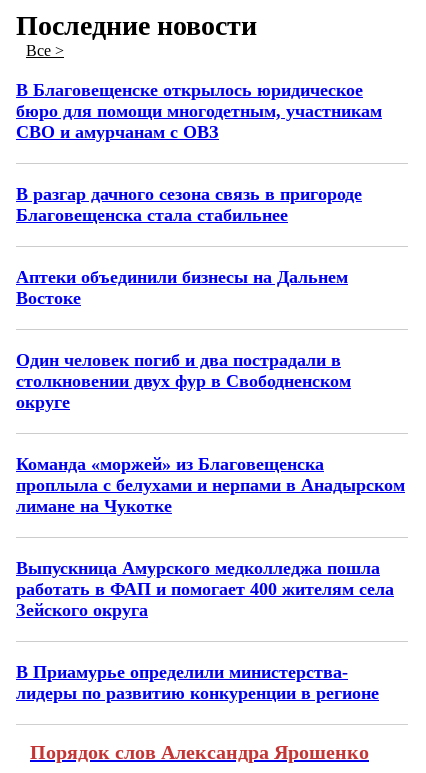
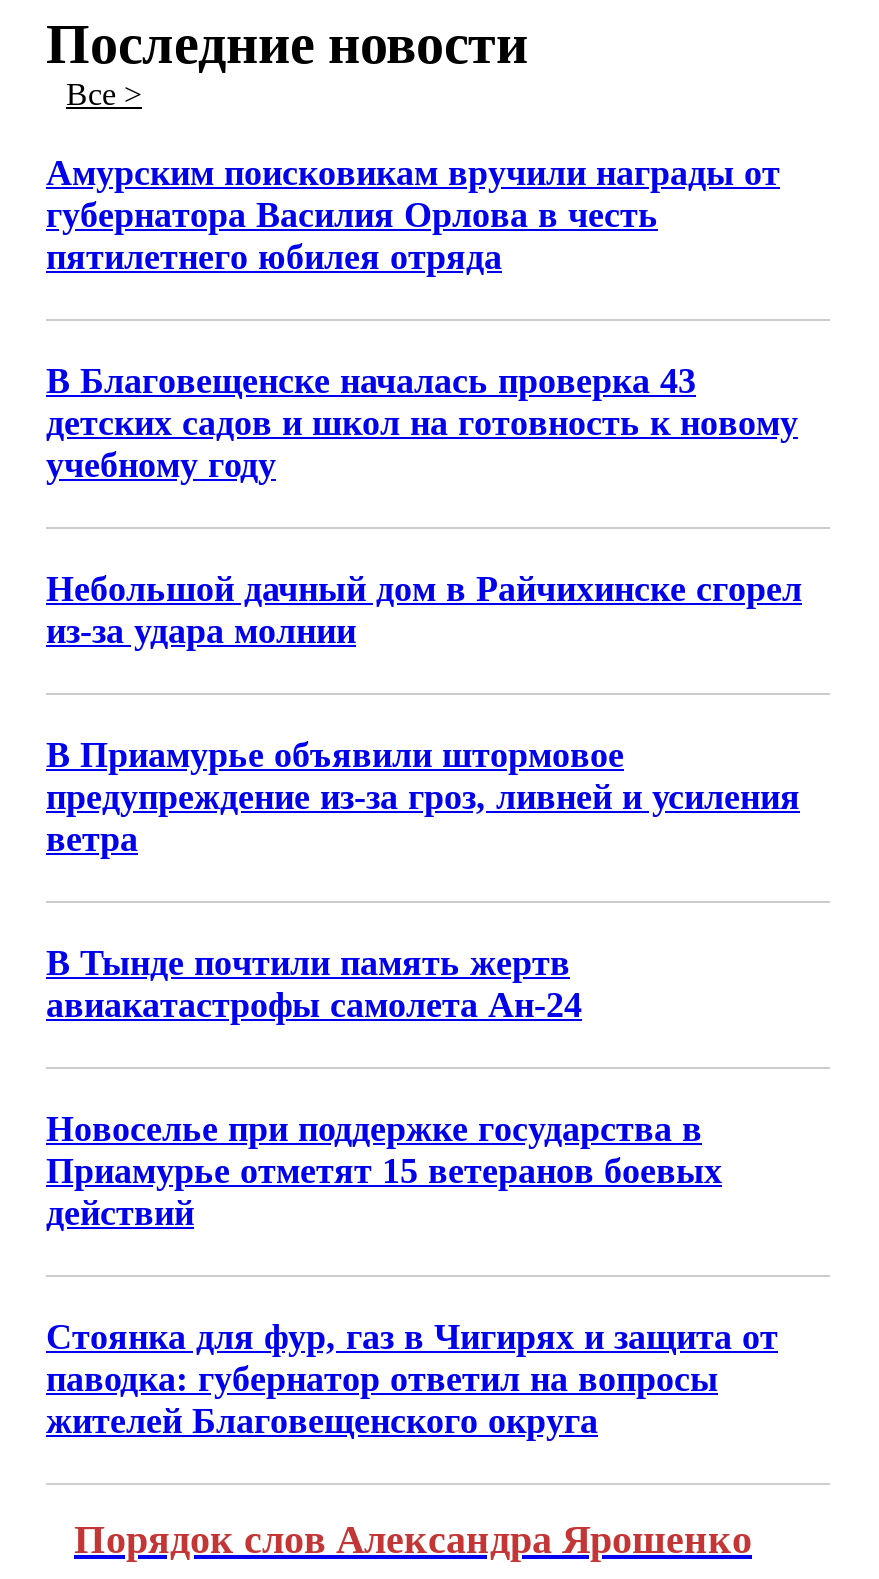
[16,80,382,142] В Благовещенске открылось юридическое | бюро для помощи многодетным, участникам | СВО и амурчанам с ОВЗ -> [46,154,780,278] Амурским поисковикам вручили награды от | губернатора Василия Орлова в честь | пятилетнего юбилея отряда
[16,184,362,225] В разгар дачного сезона связь в пригороде | Благовещенска стала стабильнее -> [46,362,798,486] В Благовещенске началась проверка 43 | детских садов и школ на готовность к новому | учебному году
[16,267,348,308] Аптеки объединили бизнесы на Дальнем | Востоке -> [46,570,802,652] Небольшой дачный дом в Райчихинске сгорел | из-за удара молнии
[16,350,351,412] Один человек погиб и два пострадали в | столкновении двух фур в Свободненском | округе -> [46,736,800,860] В Приамурье объявили штормовое | предупреждение из-за гроз, ливней и усиления | ветра
[16,454,405,516] Команда «моржей» из Благовещенска | проплыла с белухами и нерпами в Анадырском | лимане на Чукотке -> [46,944,582,1026] В Тынде почтили память жертв | авиакатастрофы самолета Ан-24
[16,558,394,620] Выпускница Амурского медколледжа пошла | работать в ФАП и помогает 400 жителям села | Зейского округа -> [46,1110,722,1234] Новоселье при поддержке государства в | Приамурье отметят 15 ветеранов боевых | действий
[16,662,379,703] В Приамурье определили министерства- | лидеры по развитию конкуренции в регионе -> [46,1318,778,1442] Стоянка для фур, газ в Чигирях и защита от | паводка: губернатор ответил на вопросы | жителей Благовещенского округа

